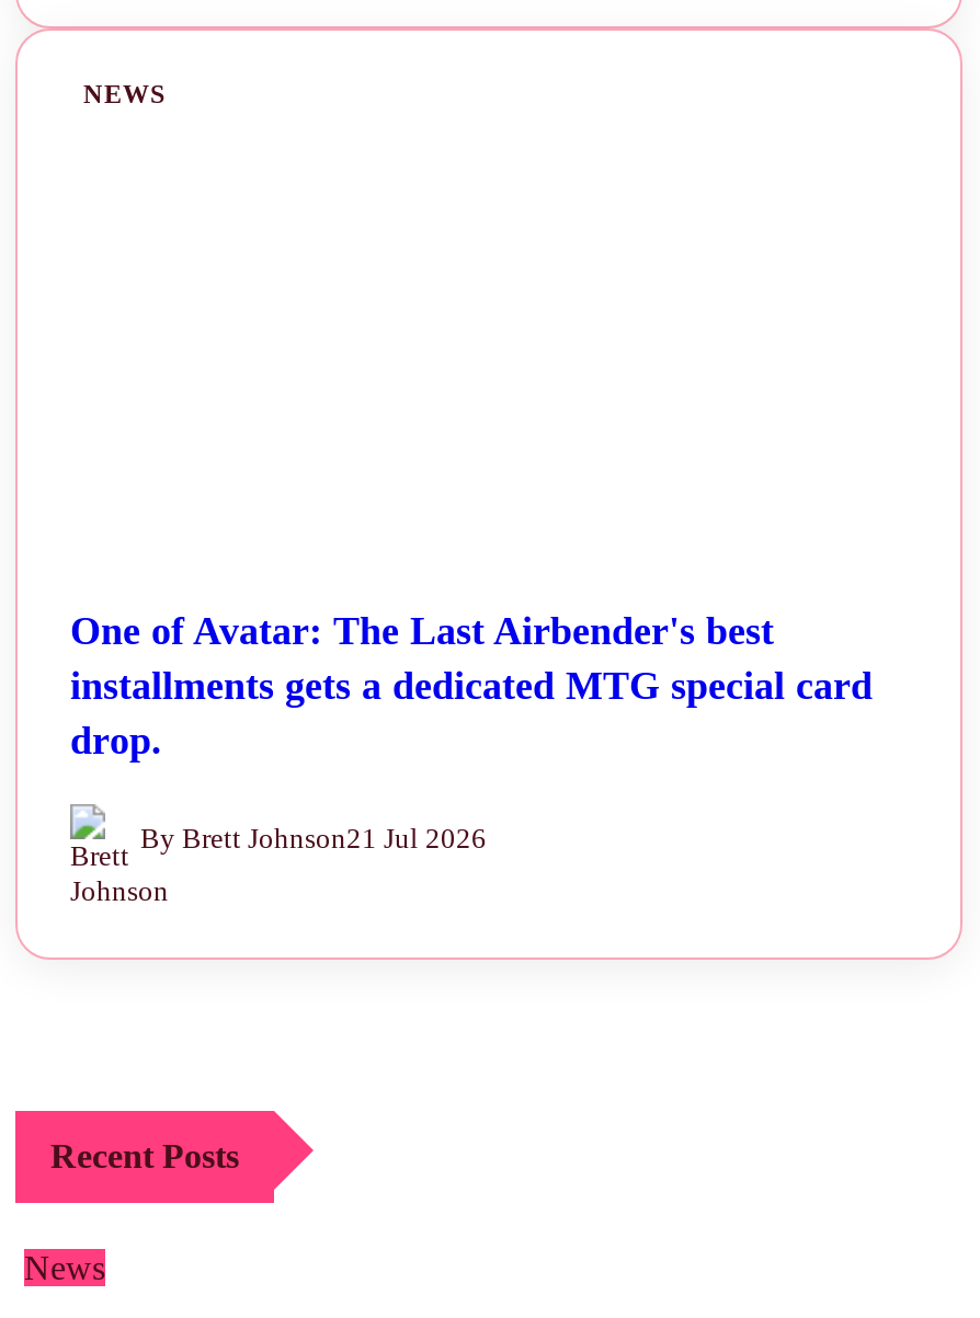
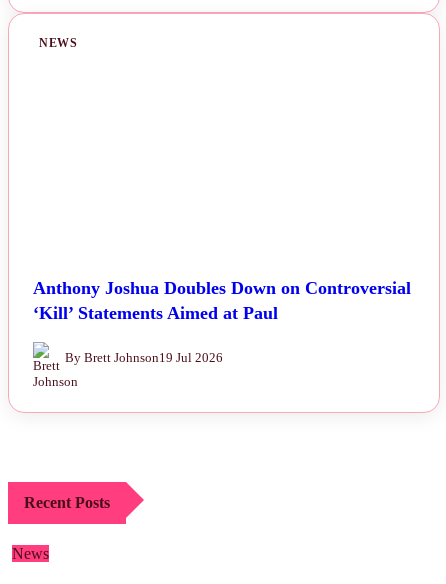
[70,610,873,763] One of Avatar: The Last Airbender's best | installments gets a dedicated MTG special card | drop. -> [33,278,411,323] Anthony Joshua Doubles Down on Controversial | ‘Kill’ Statements Aimed at Paul
[140,822,487,855] By Brett Johnson21 Jul 2026 -> [65,350,223,365] By Brett Johnson19 Jul 2026

